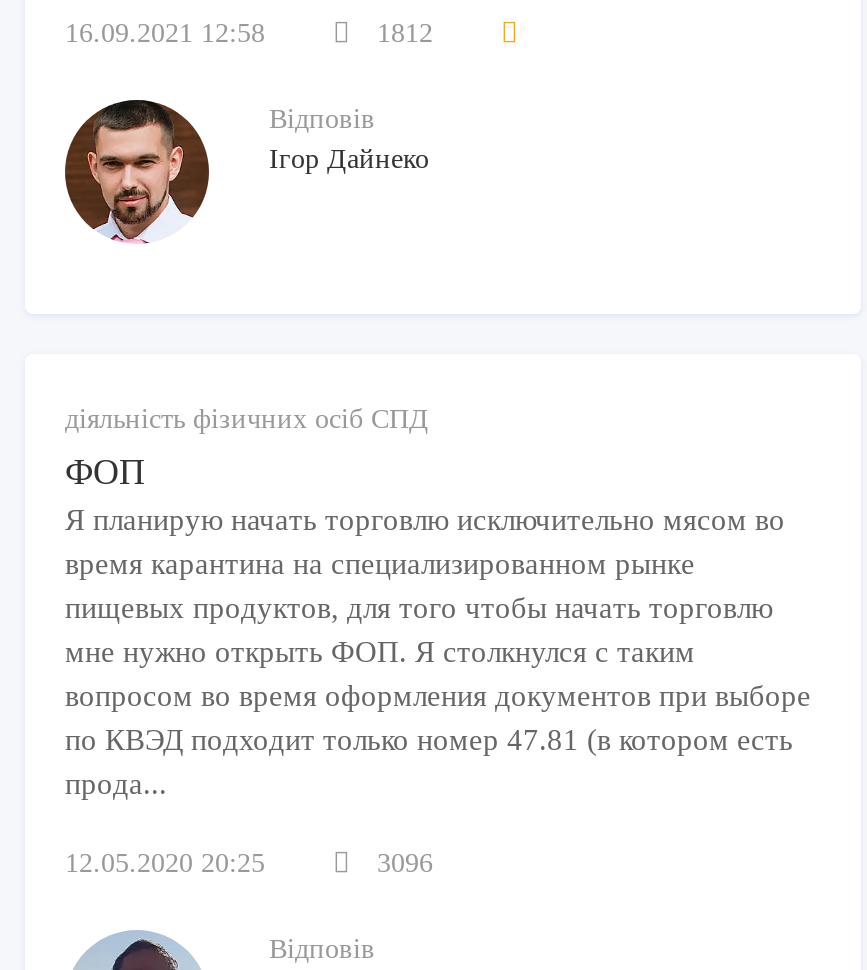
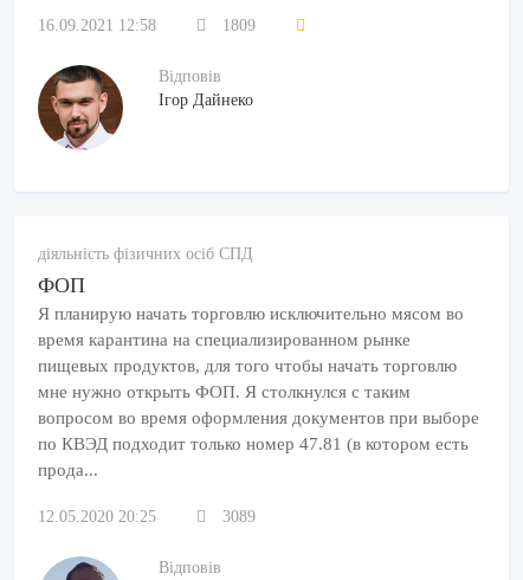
[369,19,441,49] 1812 -> [218,17,260,35] 1809
[369,848,433,878] 3096 -> [218,508,256,526] 3089

